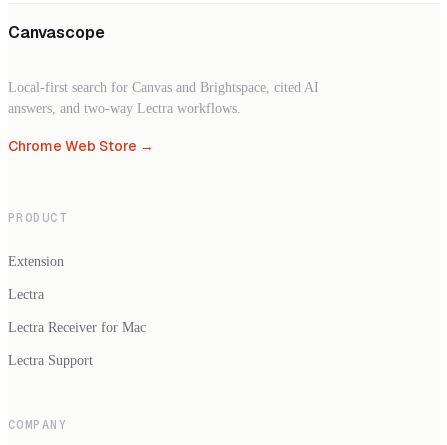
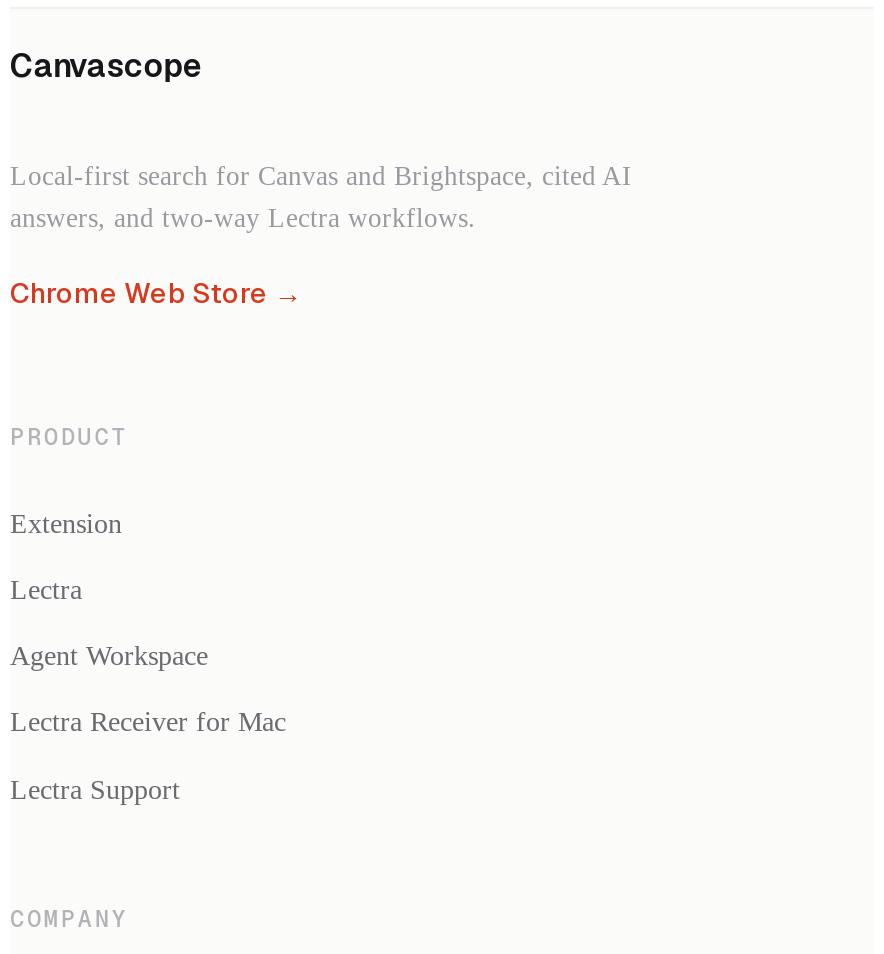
none -> [10,642,208,672] Agent Workspace

